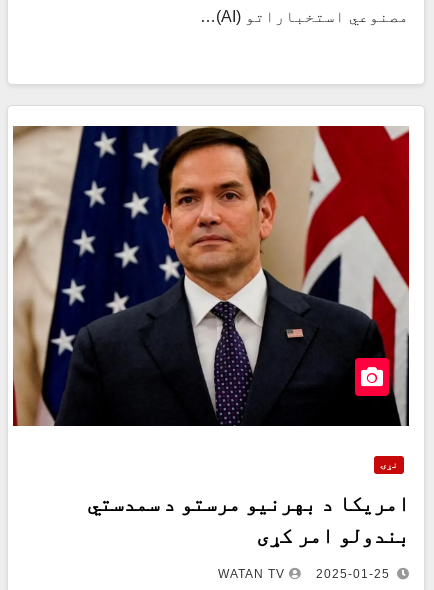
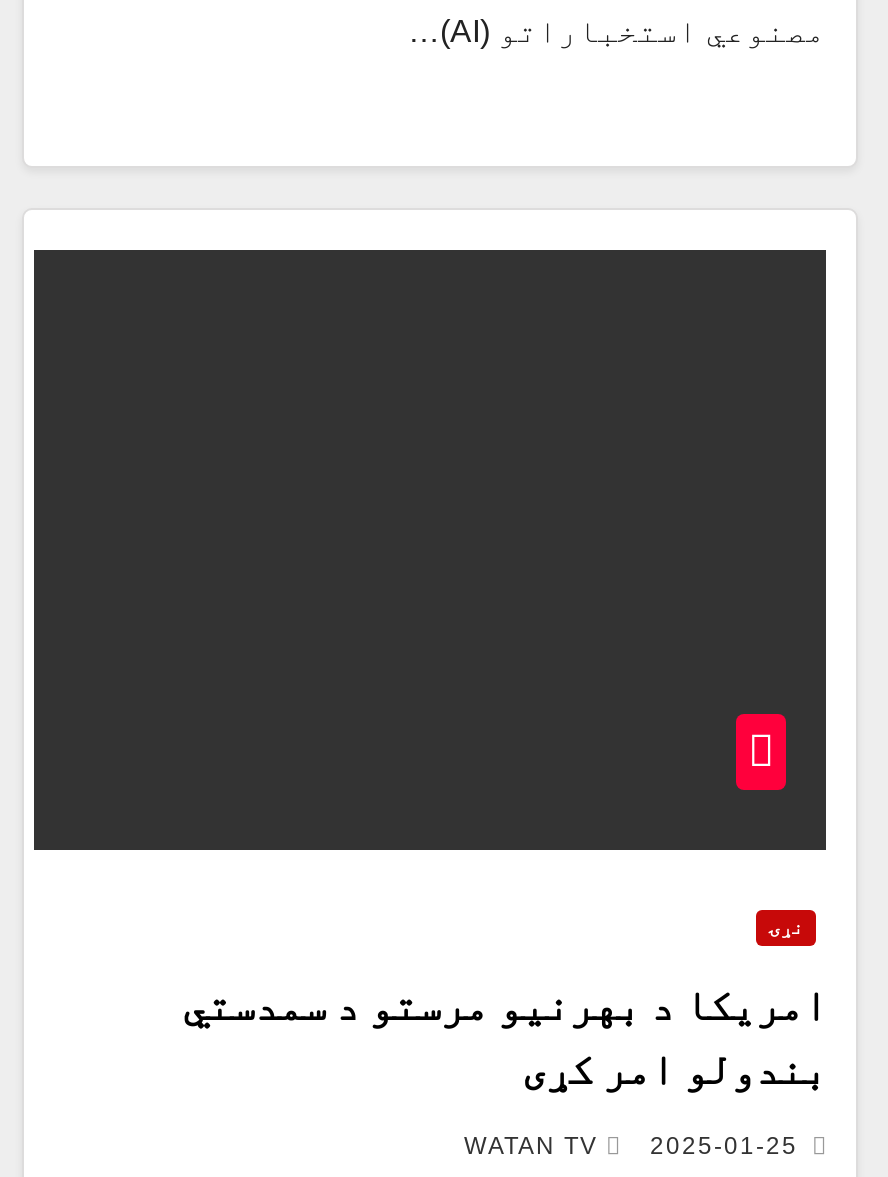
[12,125,410,427] [image] -> none

